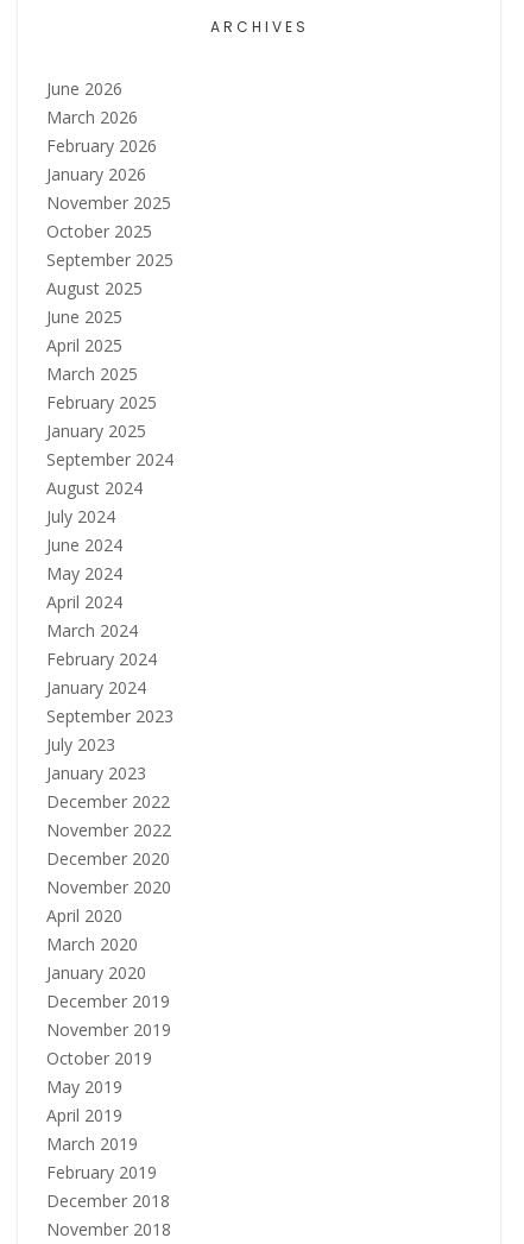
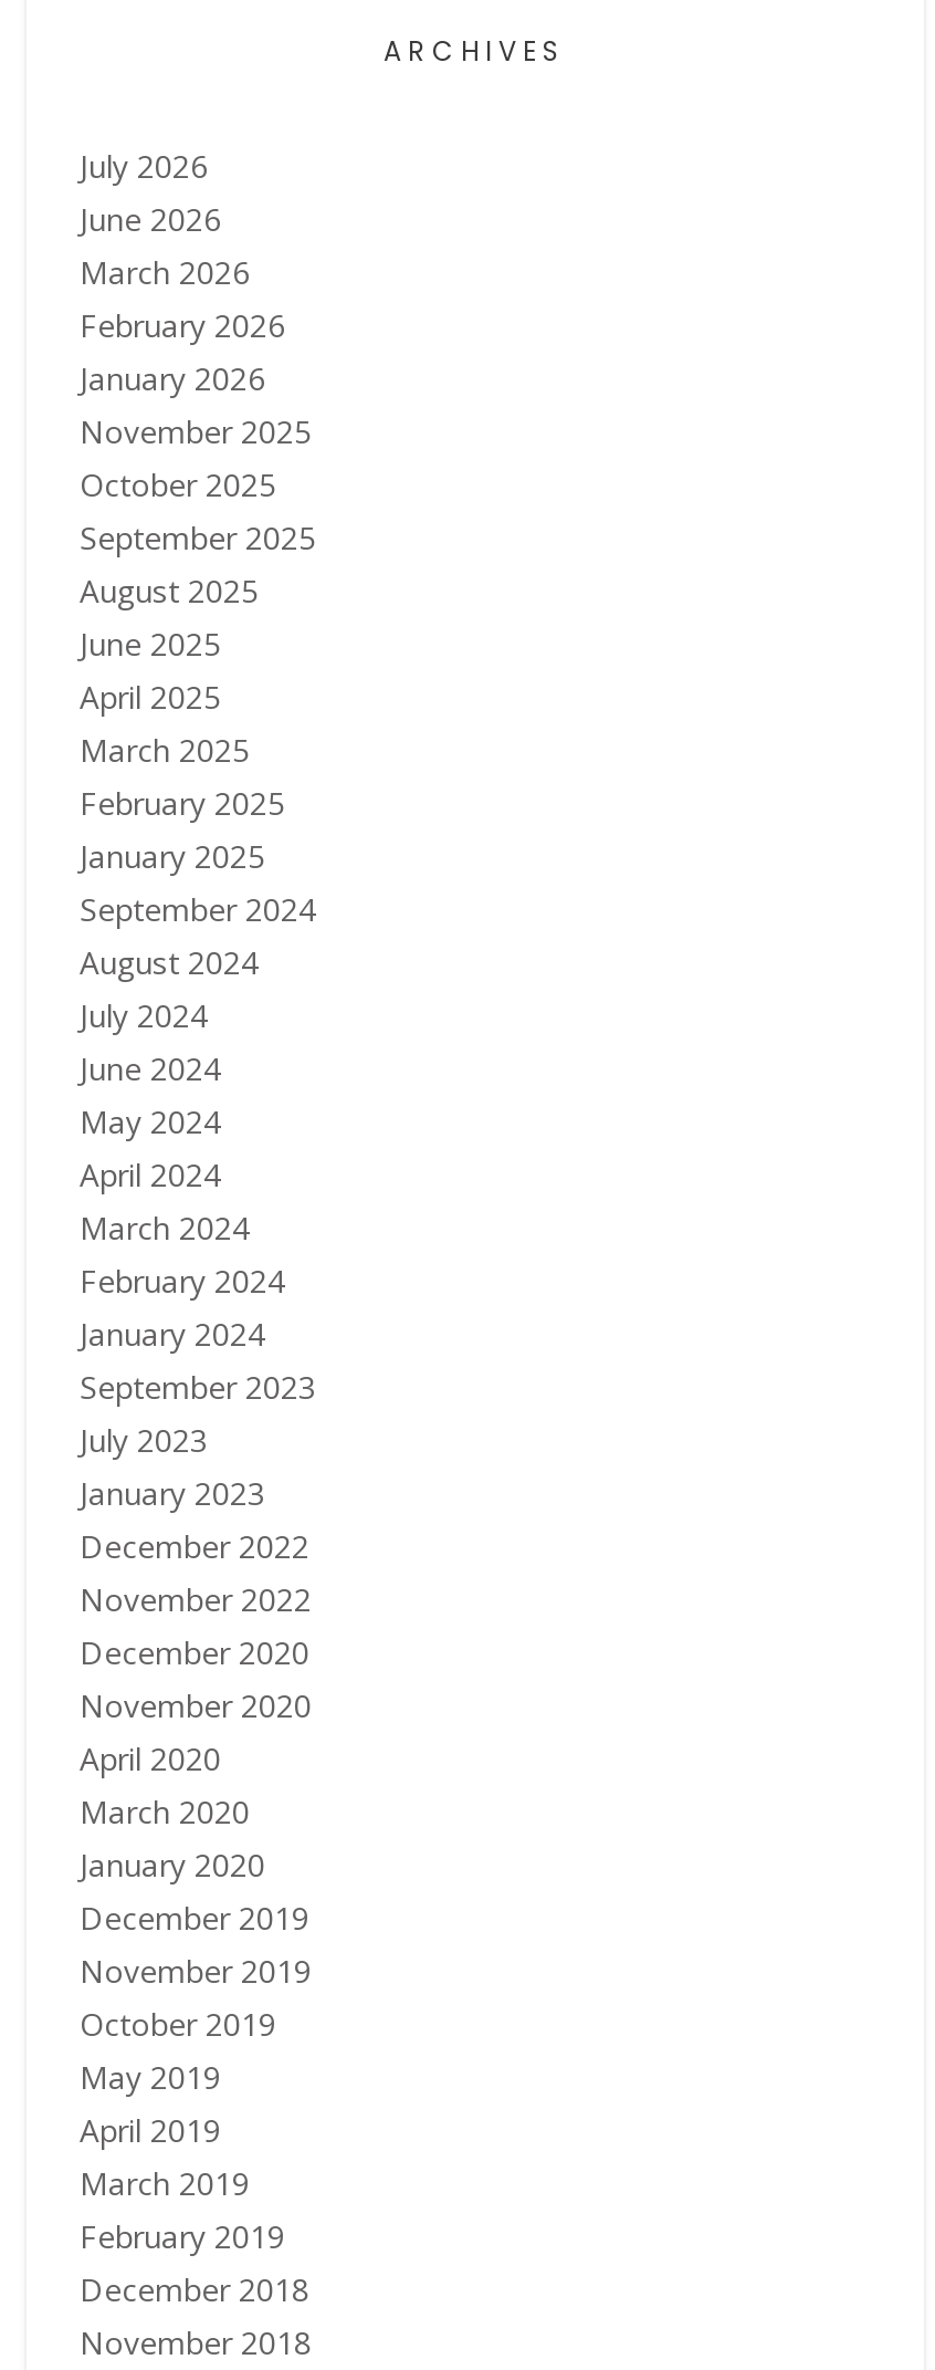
none -> [80,144,208,186] July 2026

